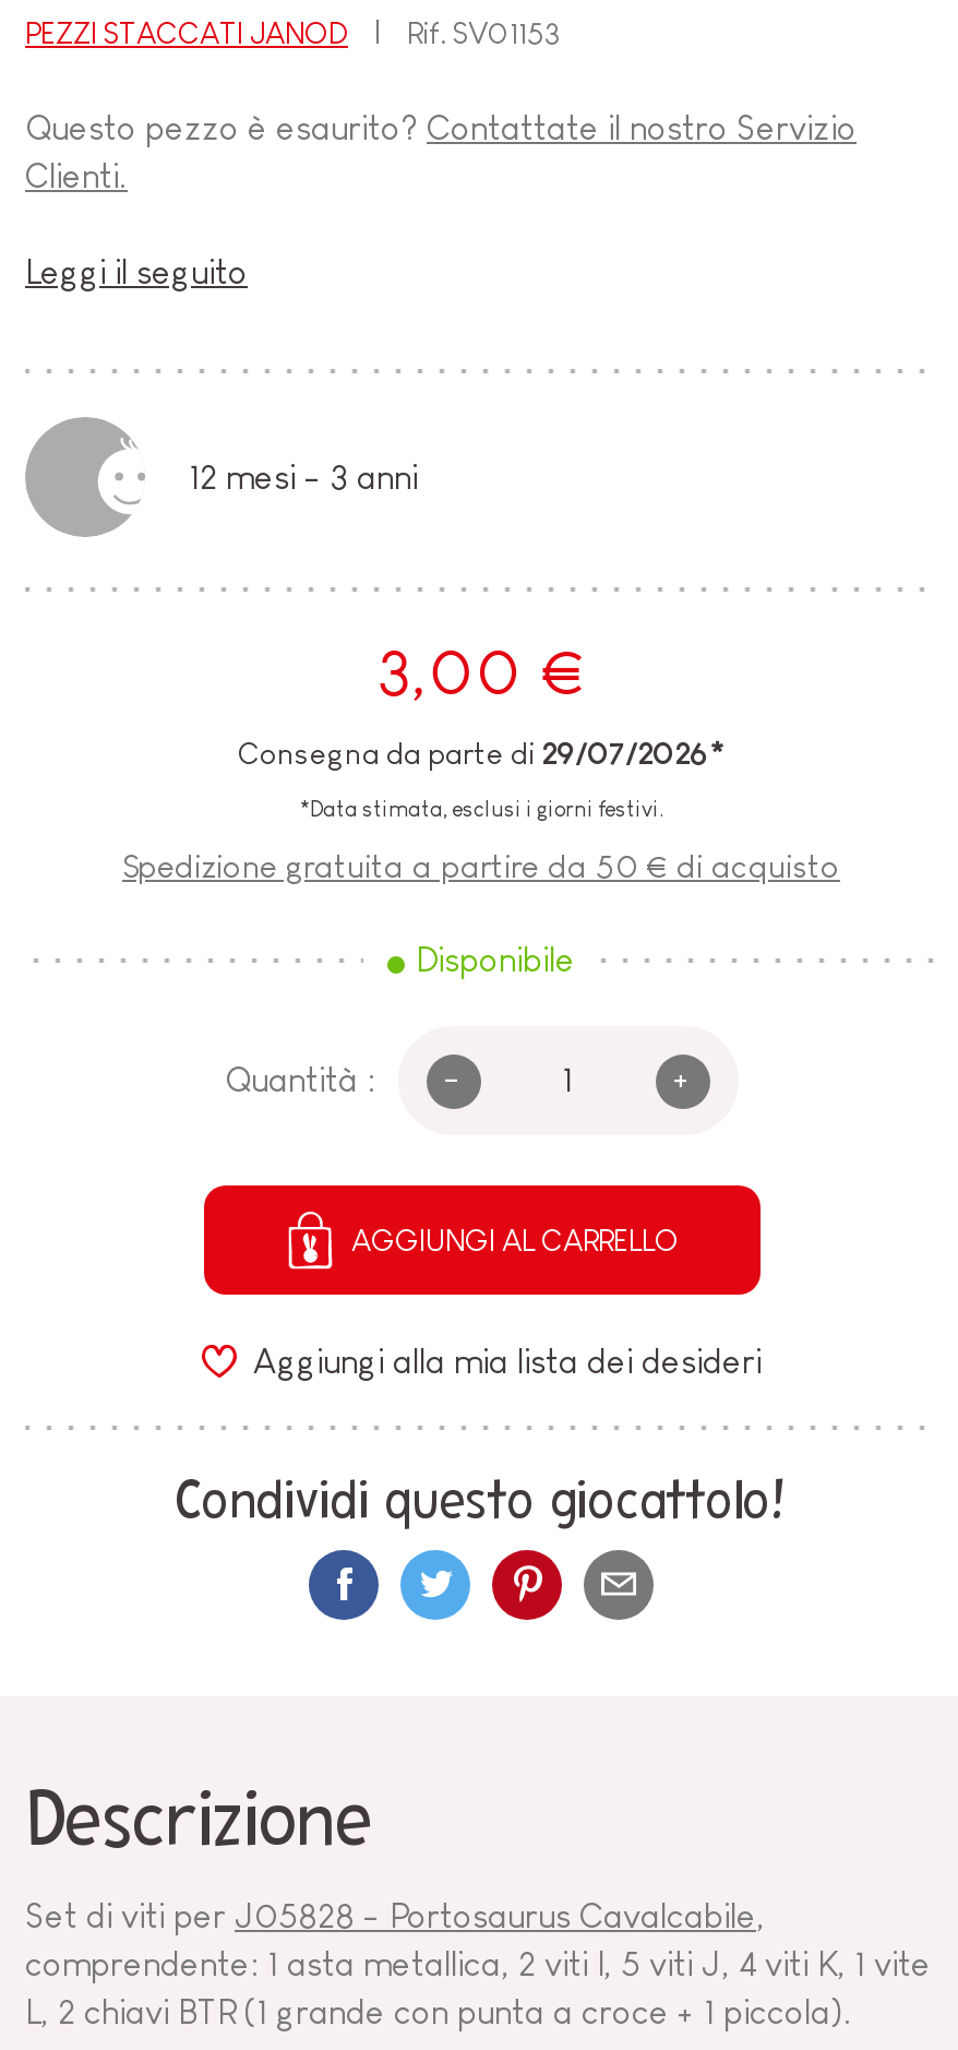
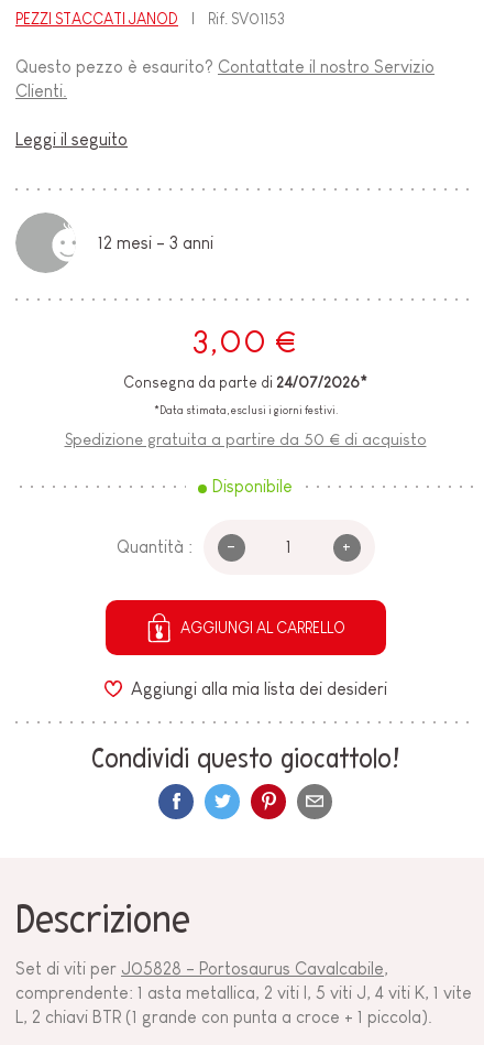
[238,736,725,771] Consegna da parte di 29/07/2026* -> [123,374,367,391] Consegna da parte di 24/07/2026*

